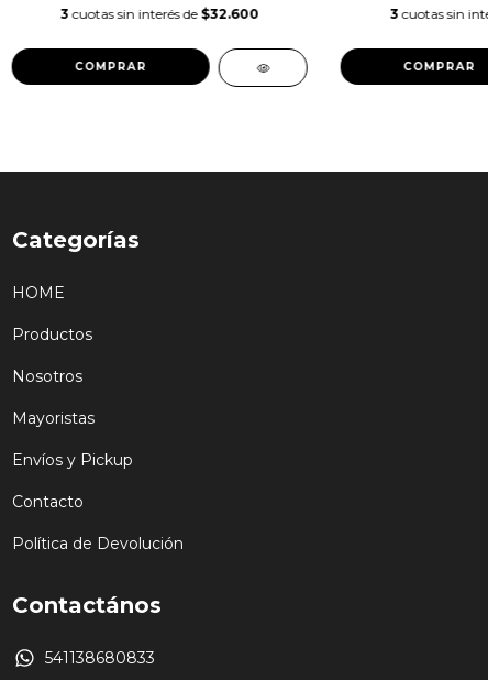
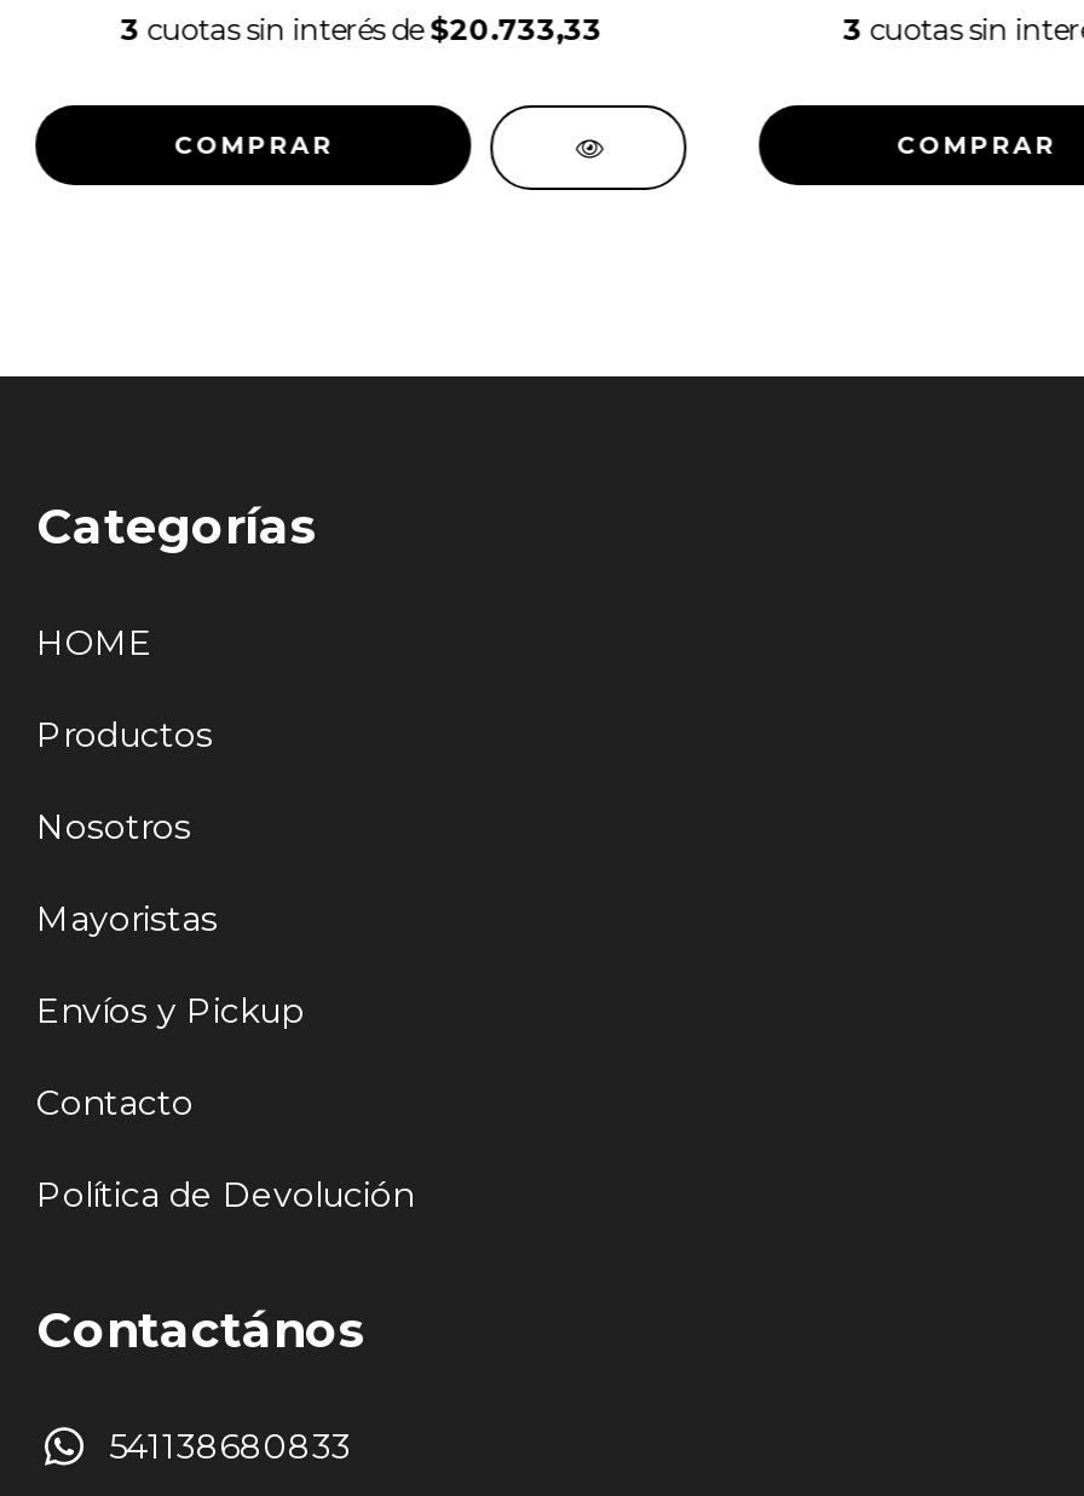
[60,6,259,22] 3 cuotas sin interés de$32.600 -> [120,12,602,48] 3 cuotas sin interés de$20.733,33

